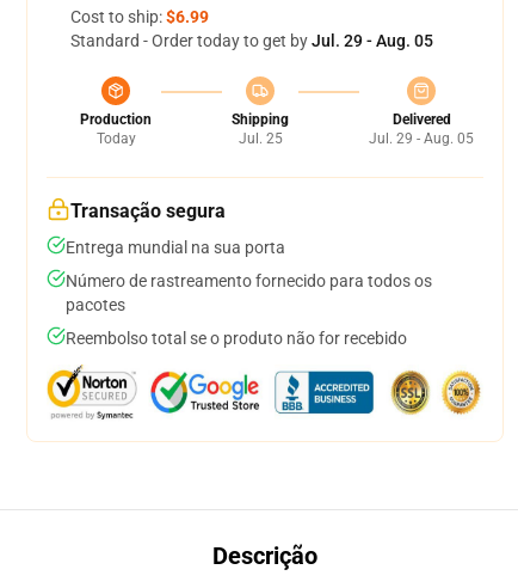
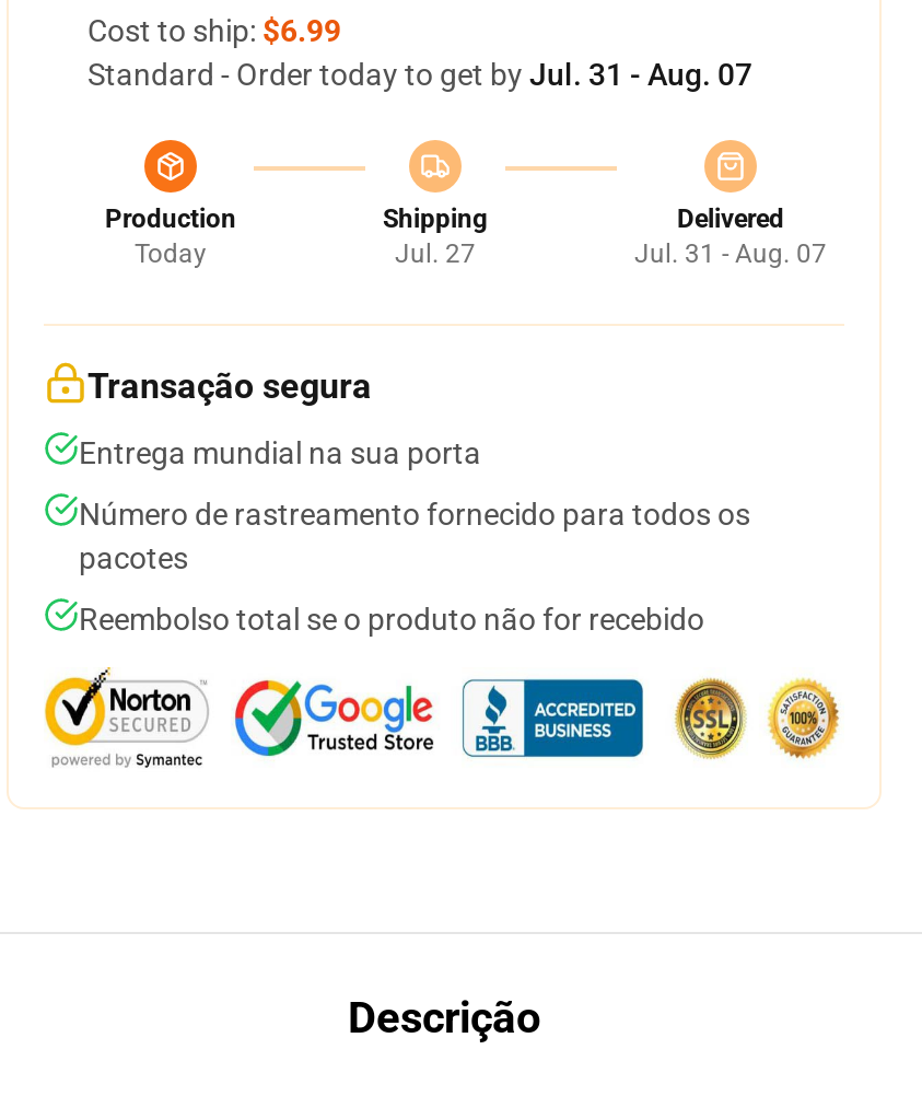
[70,31,433,50] Standard - Order today to get by Jul. 29 - Aug. 05 -> [87,57,752,92] Standard - Order today to get by Jul. 31 - Aug. 07
[238,130,282,147] Jul. 25 -> [395,238,476,269] Jul. 27
[369,130,474,147] Jul. 29 - Aug. 05 -> [634,238,827,269] Jul. 31 - Aug. 07

